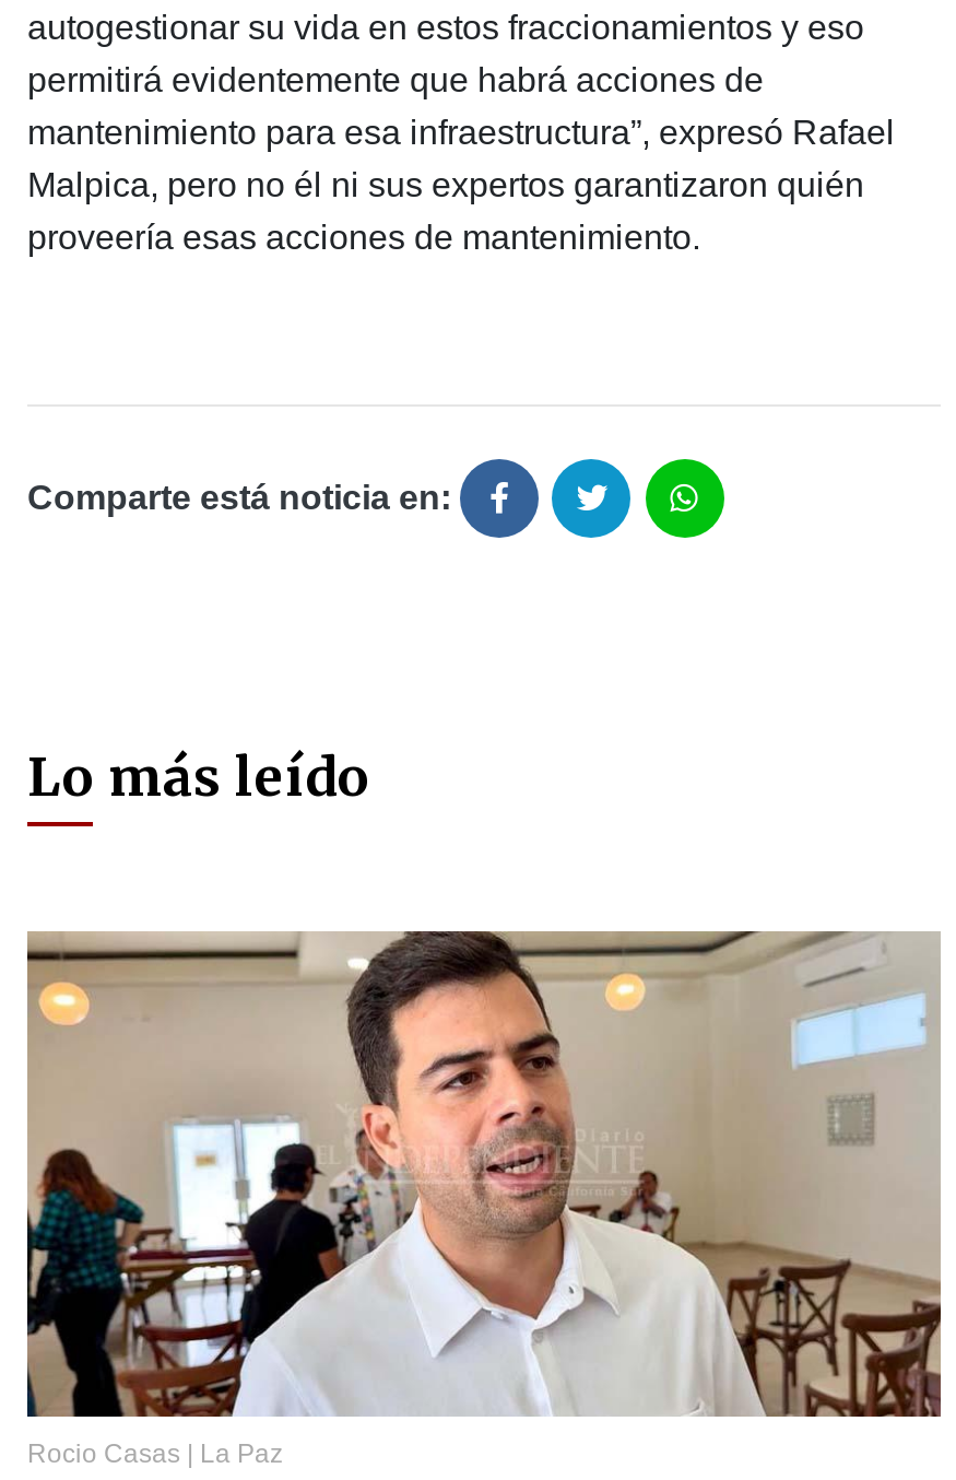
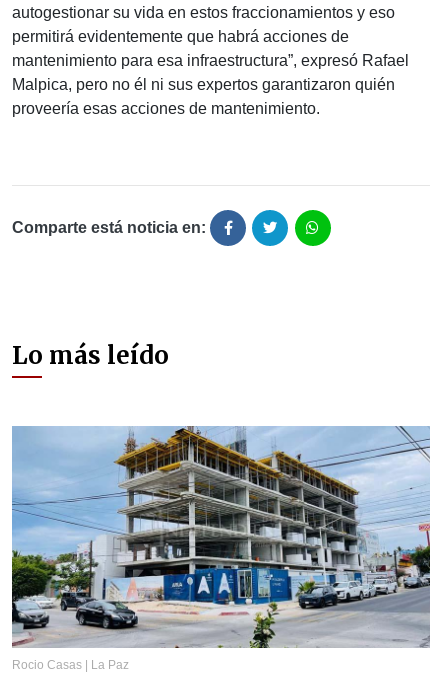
[25,929,943,1419] [image] -> [11,426,430,649] [image]

